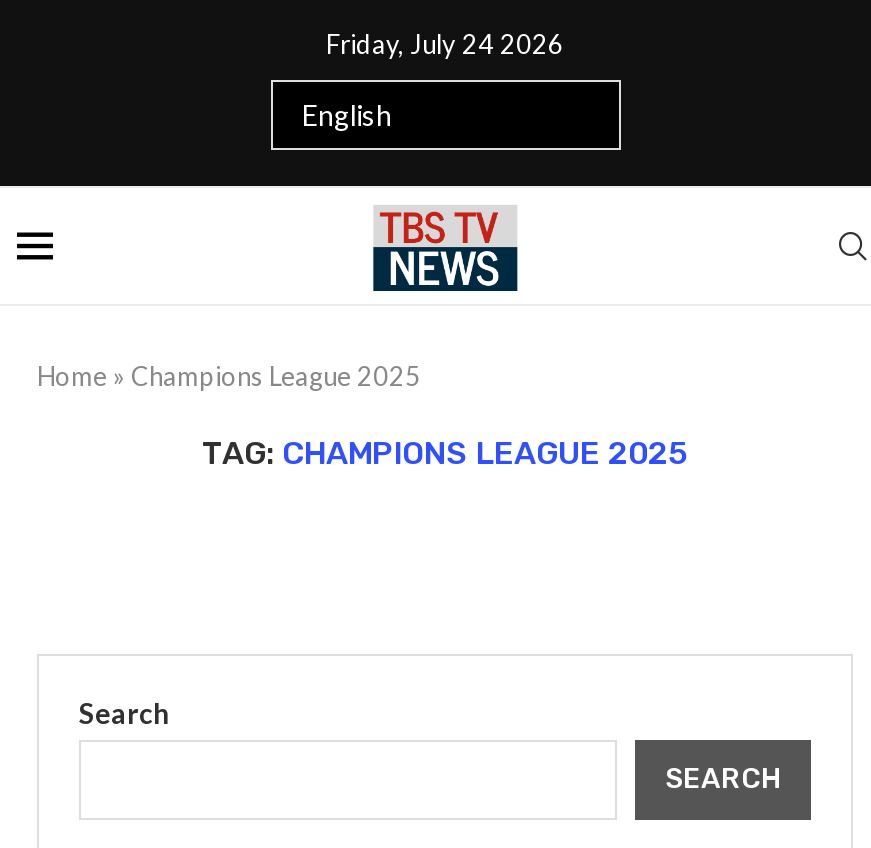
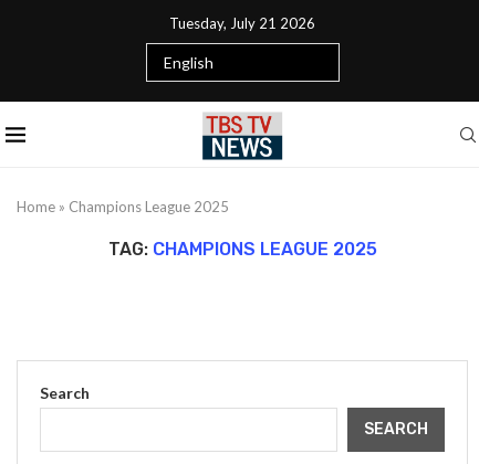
[326,28,564,60] Friday, July 24 2026 -> [169,14,315,32] Tuesday, July 21 2026

